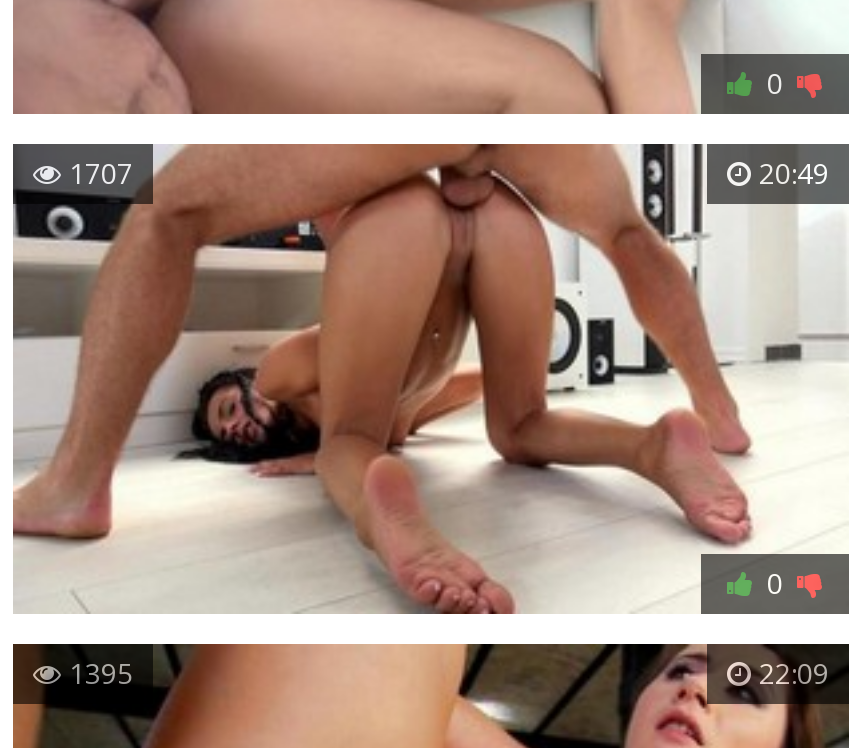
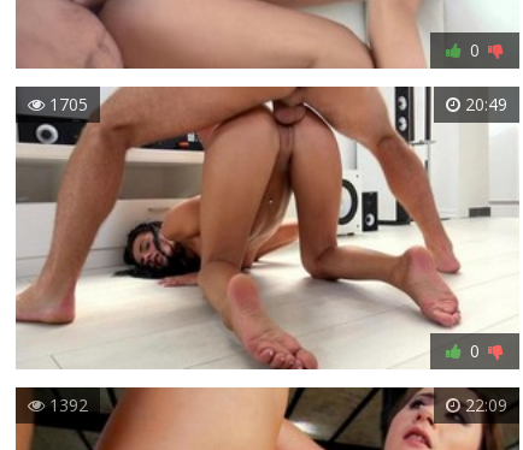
[61,154,133,192] 1707 -> [45,93,88,116] 1705
[61,654,133,692] 1395 -> [45,394,88,417] 1392

